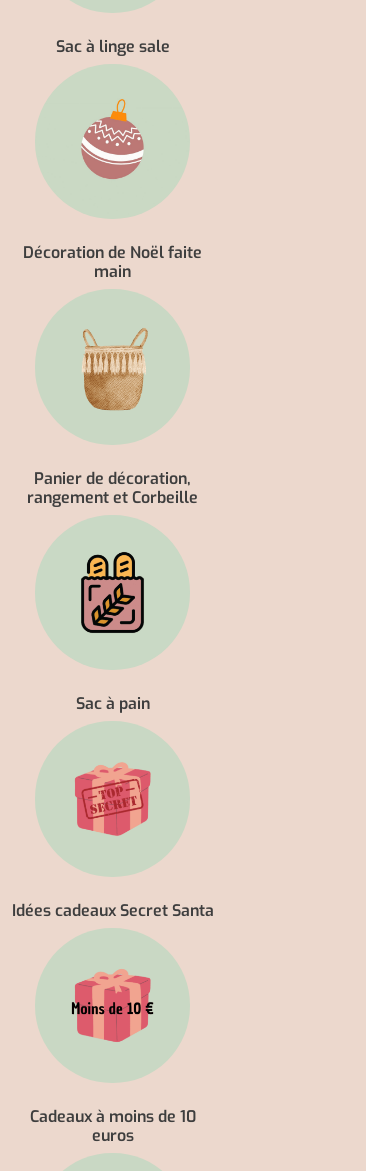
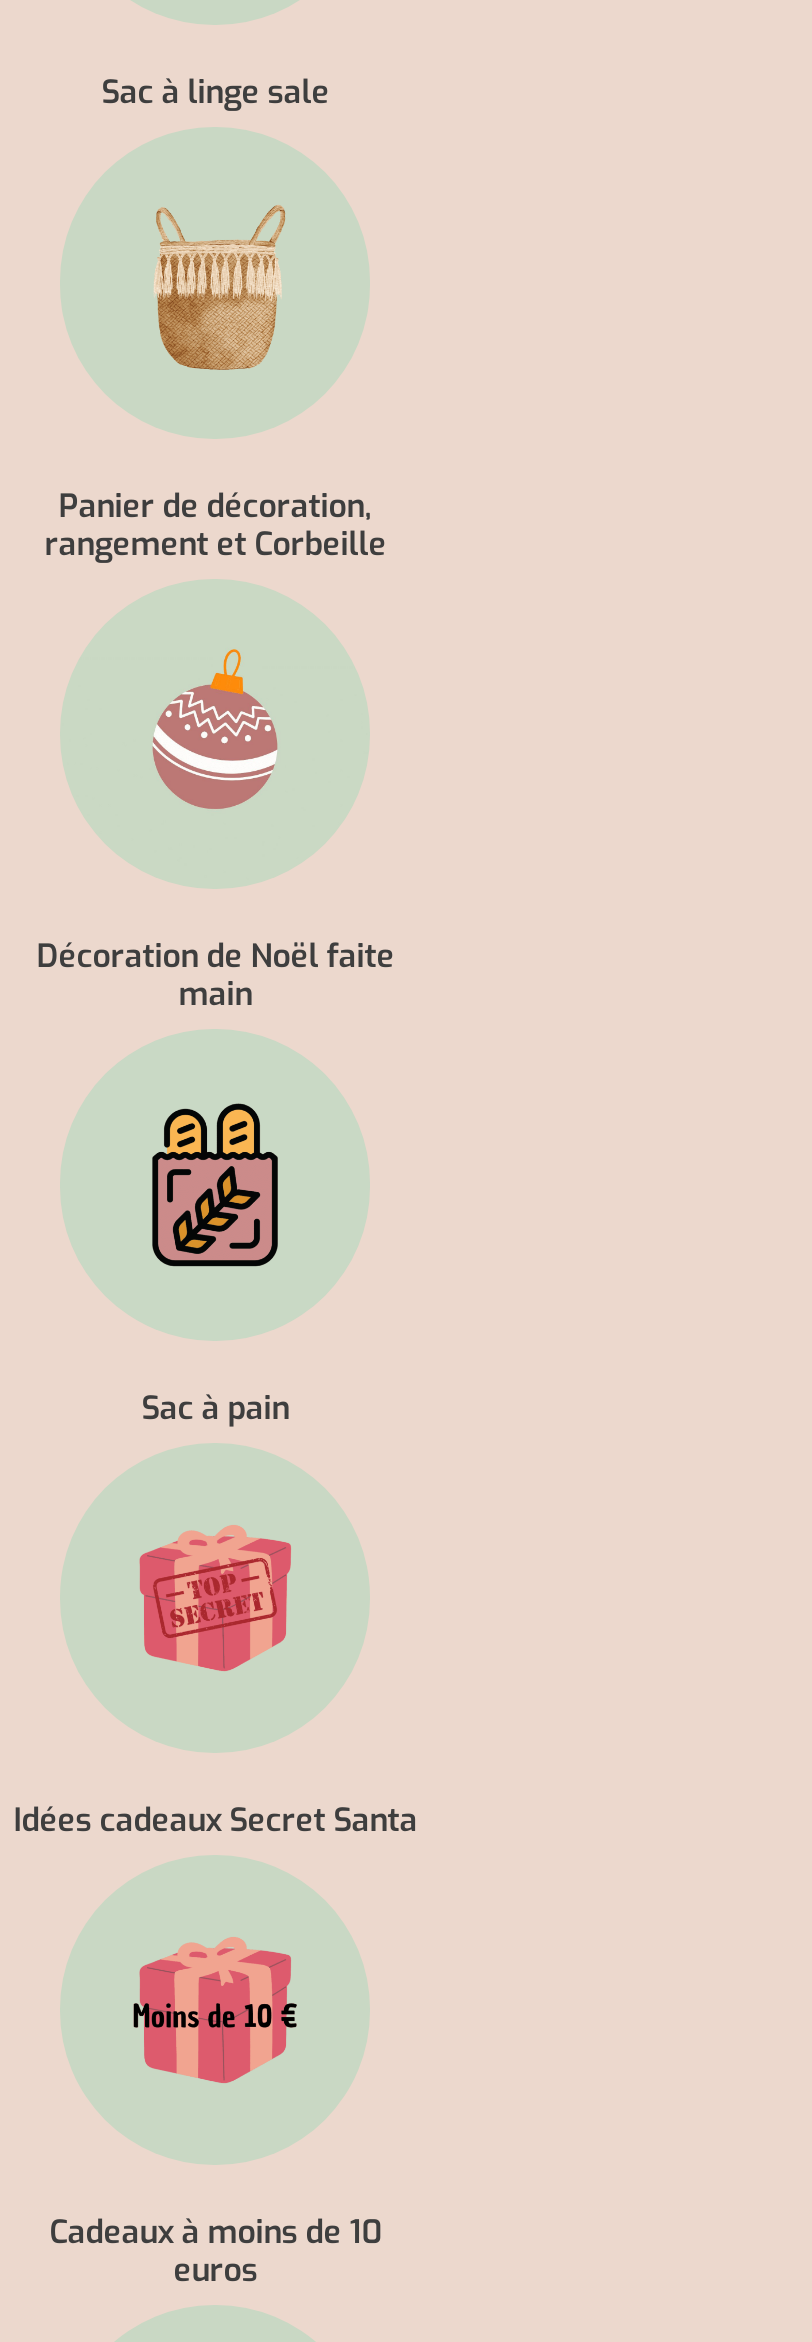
moved [80,105,144,169] -> [150,662,278,790]: [image]
moved [23,242,202,282] -> [36,935,394,1015]: Décoration de Noël faite | main
moved [82,326,149,411] -> [154,204,288,372]: [image]
moved [27,468,198,508] -> [44,484,386,564]: Panier de décoration, | rangement et Corbeille

